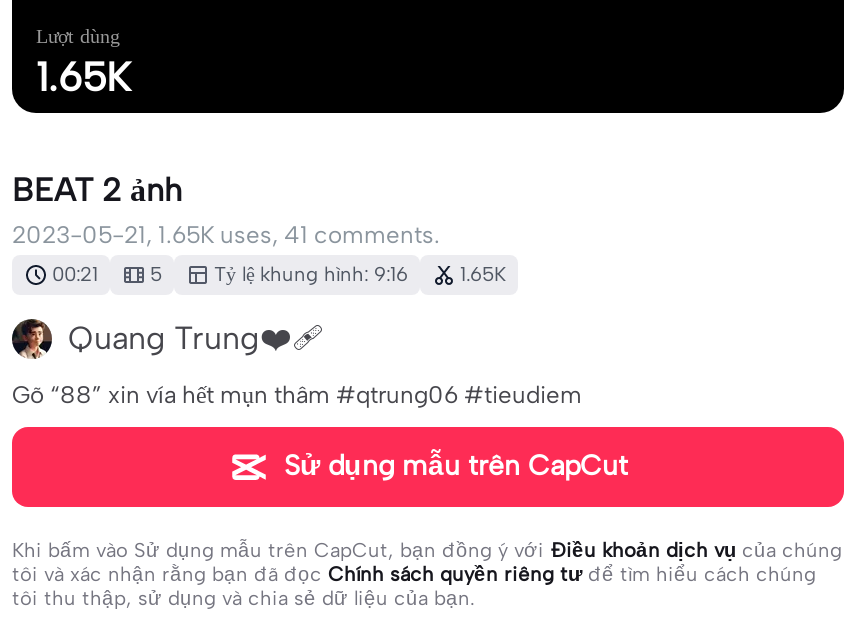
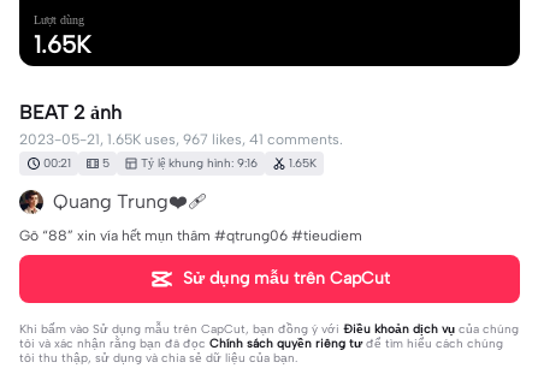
[12,221,440,249] 2023-05-21, 1.65K uses, 41 comments. -> [19,131,343,148] 2023-05-21, 1.65K uses, 967 likes, 41 comments.

